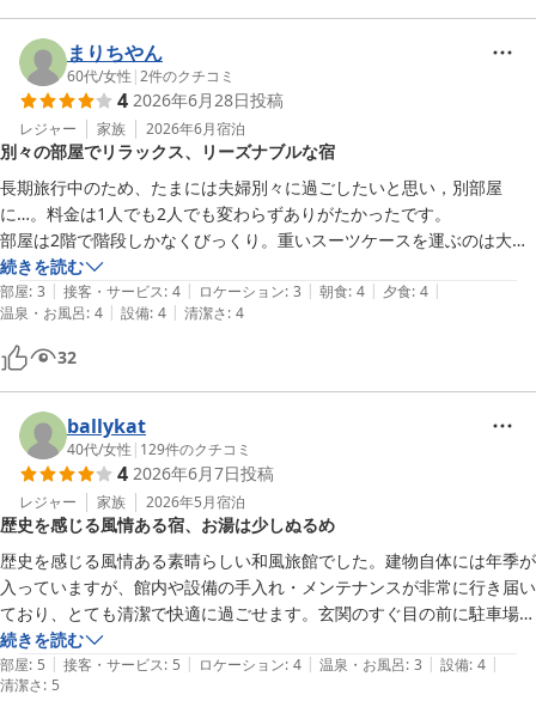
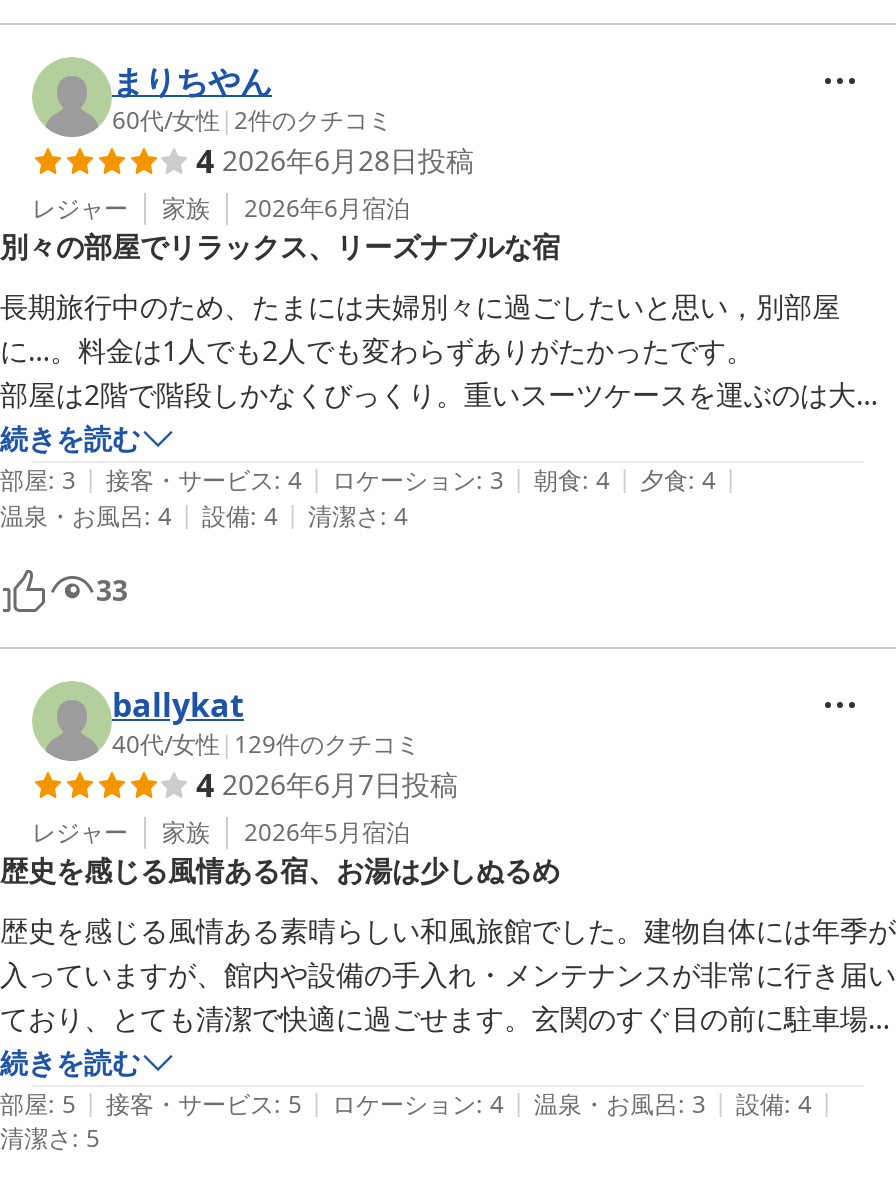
[57,346,77,368] 32 -> [96,571,128,609] 33

